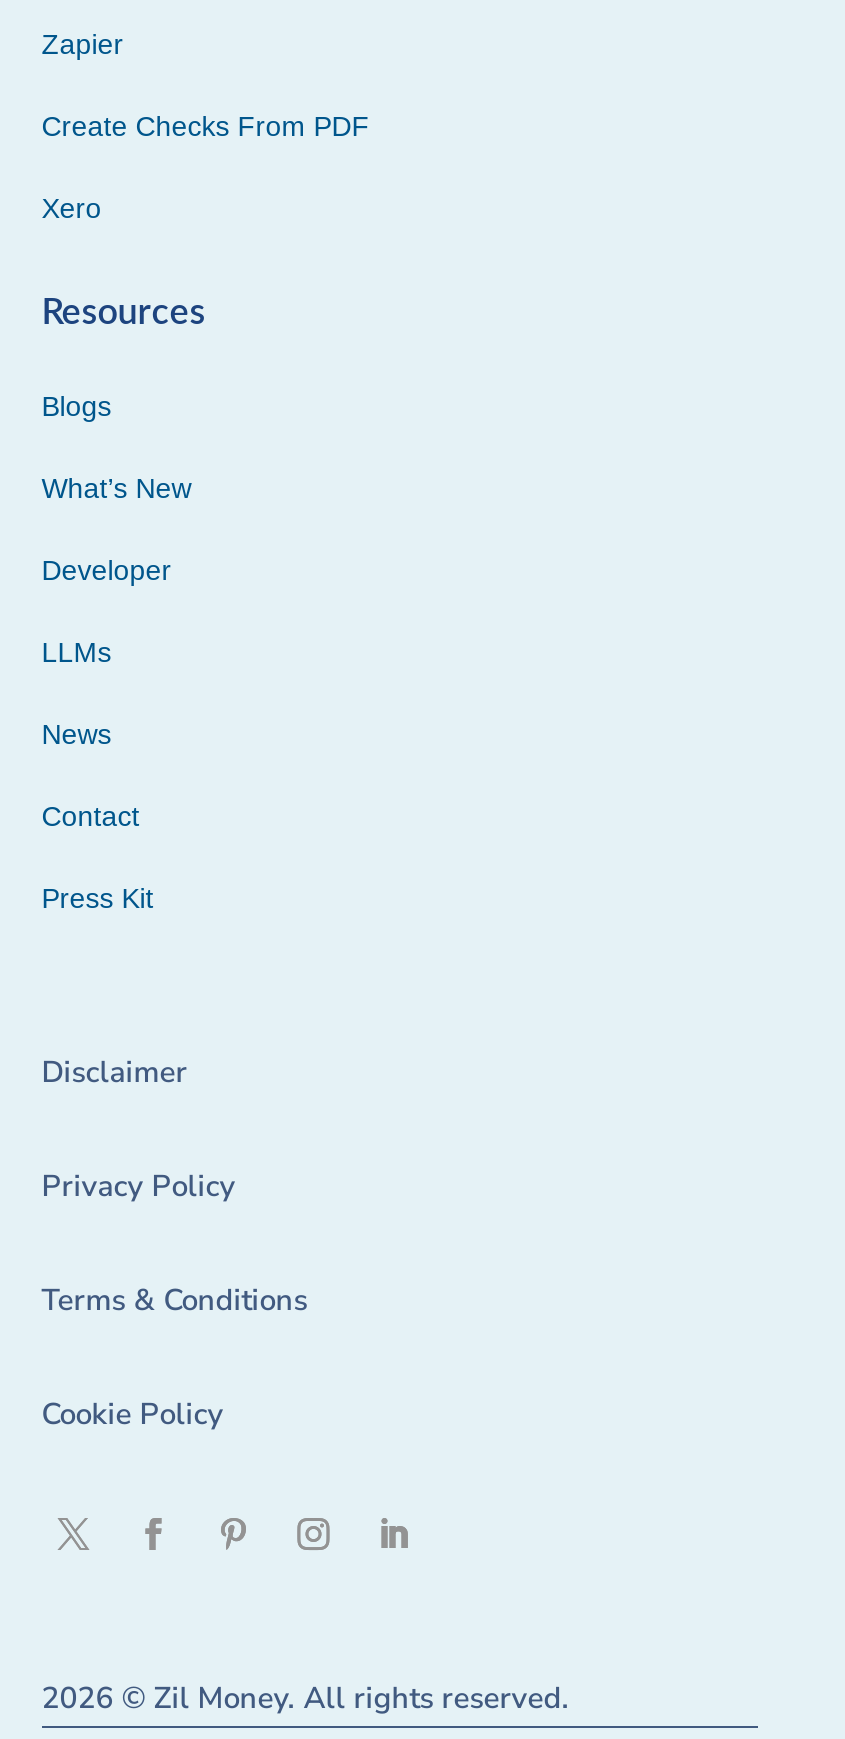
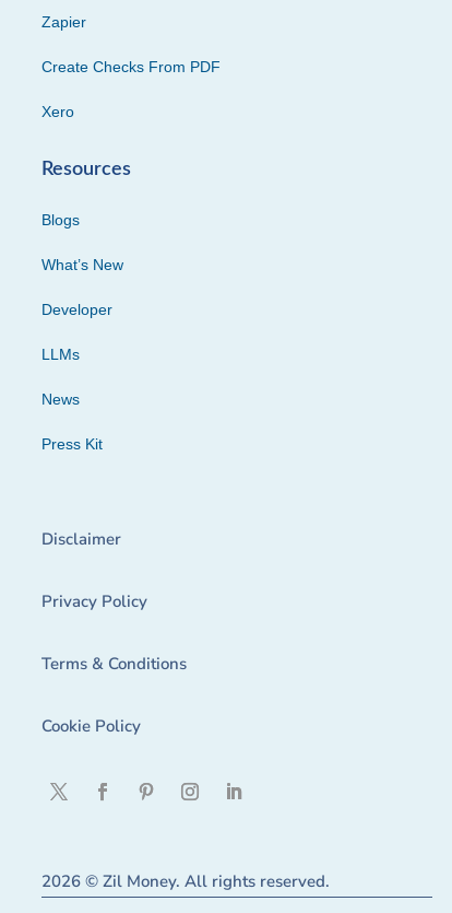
[42,800,140,832] Contact -> none

